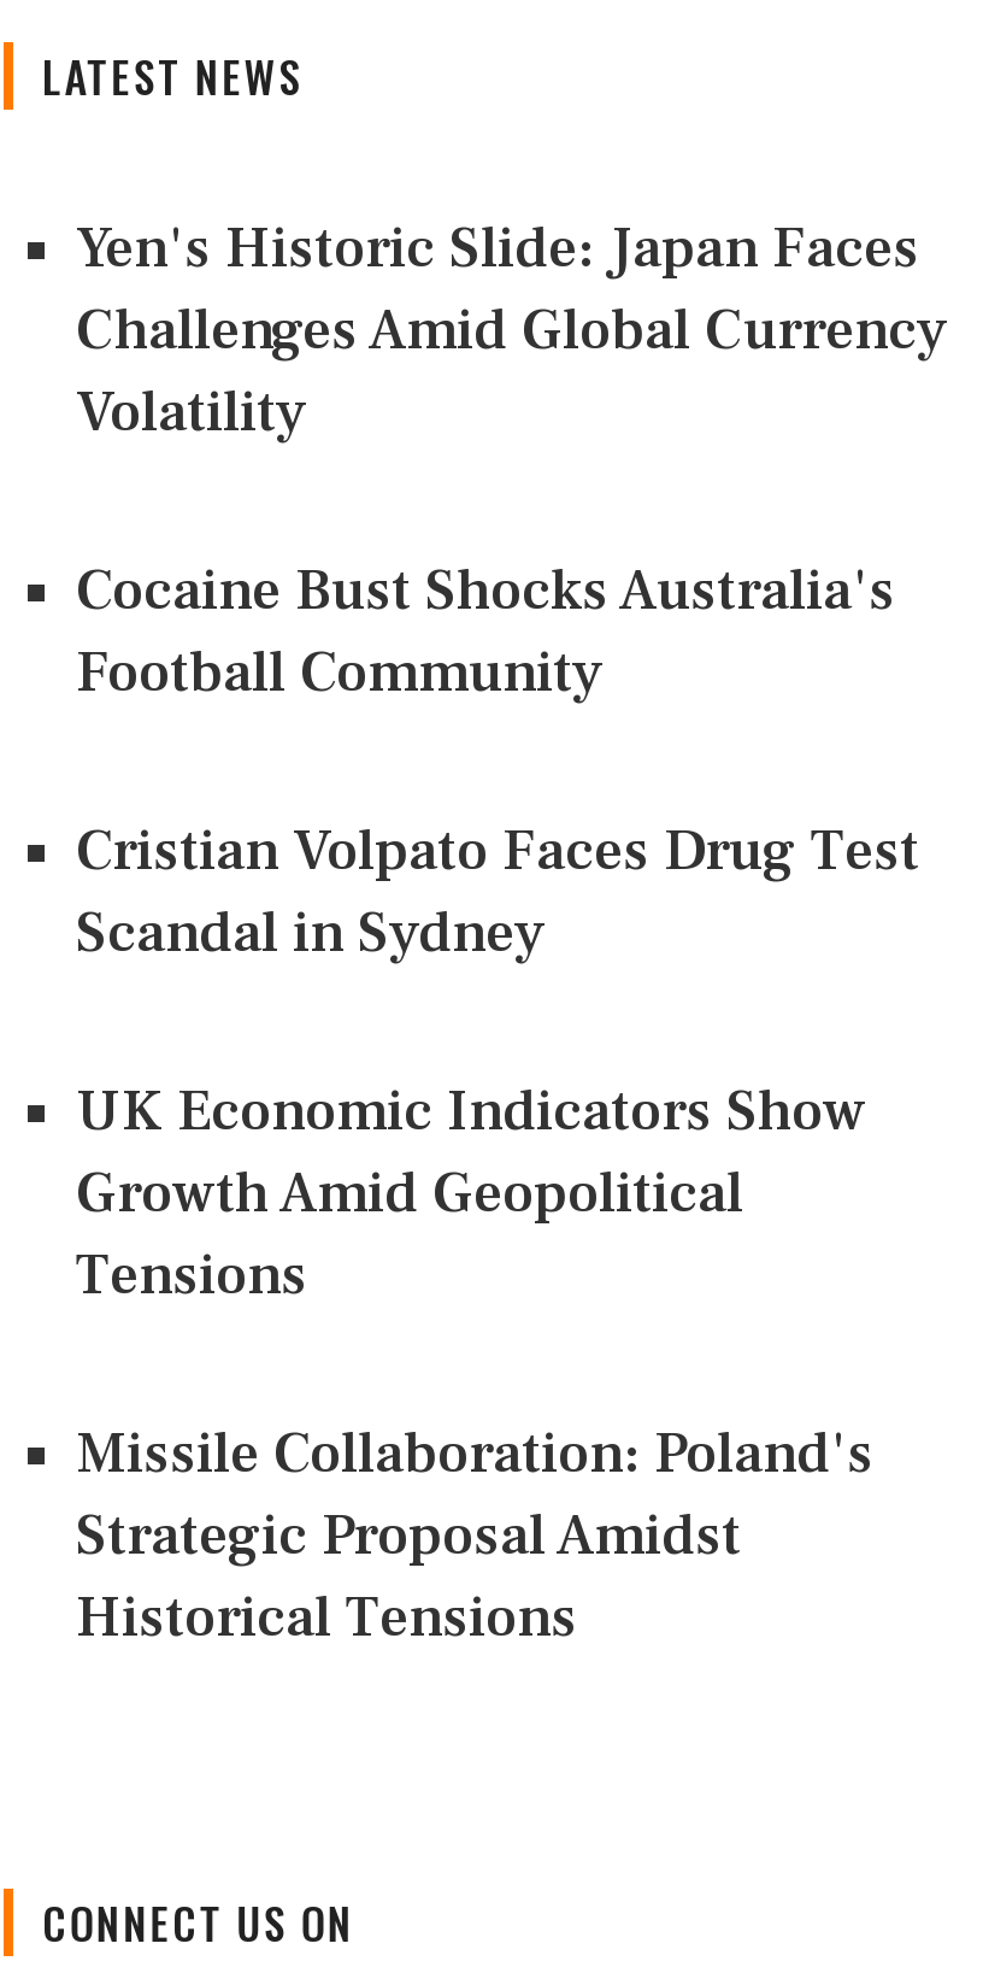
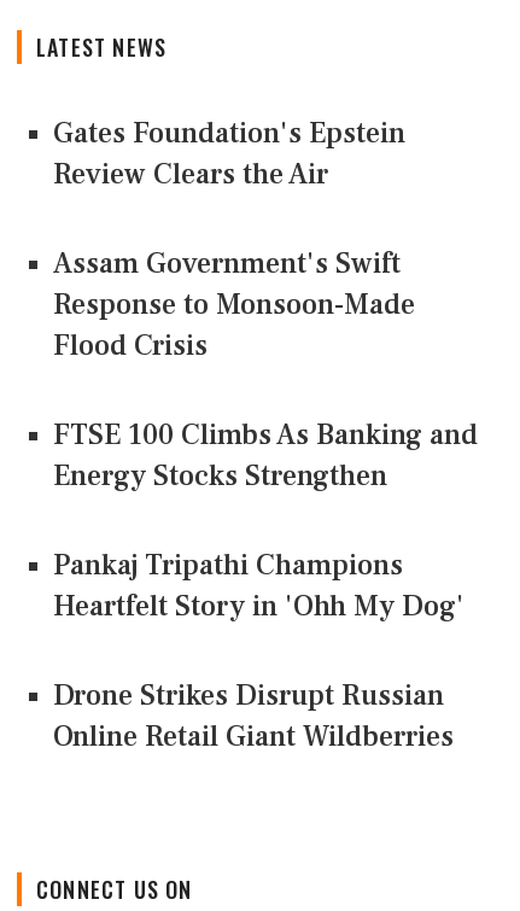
[76,210,948,449] Yen's Historic Slide: Japan Faces | Challenges Amid Global Currency | Volatility -> [53,114,405,193] Gates Foundation's Epstein | Review Clears the Air
[76,553,895,709] Cocaine Bust Shocks Australia's | Football Community -> [53,245,415,364] Assam Government's Swift | Response to Monsoon-Made | Flood Crisis
[76,813,919,970] Cristian Volpato Faces Drug Test | Scandal in Sydney -> [53,416,478,494] FTSE 100 Climbs As Banking and | Energy Stocks Strengthen
[76,1073,866,1312] UK Economic Indicators Show | Growth Amid Geopolitical | Tensions -> [53,546,465,625] Pankaj Tripathi Champions | Heartfelt Story in 'Ohh My Dog'
[76,1415,873,1654] Missile Collaboration: Poland's | Strategic Proposal Amidst | Historical Tensions -> [53,677,454,755] Drone Strikes Disrupt Russian | Online Retail Giant Wildberries

